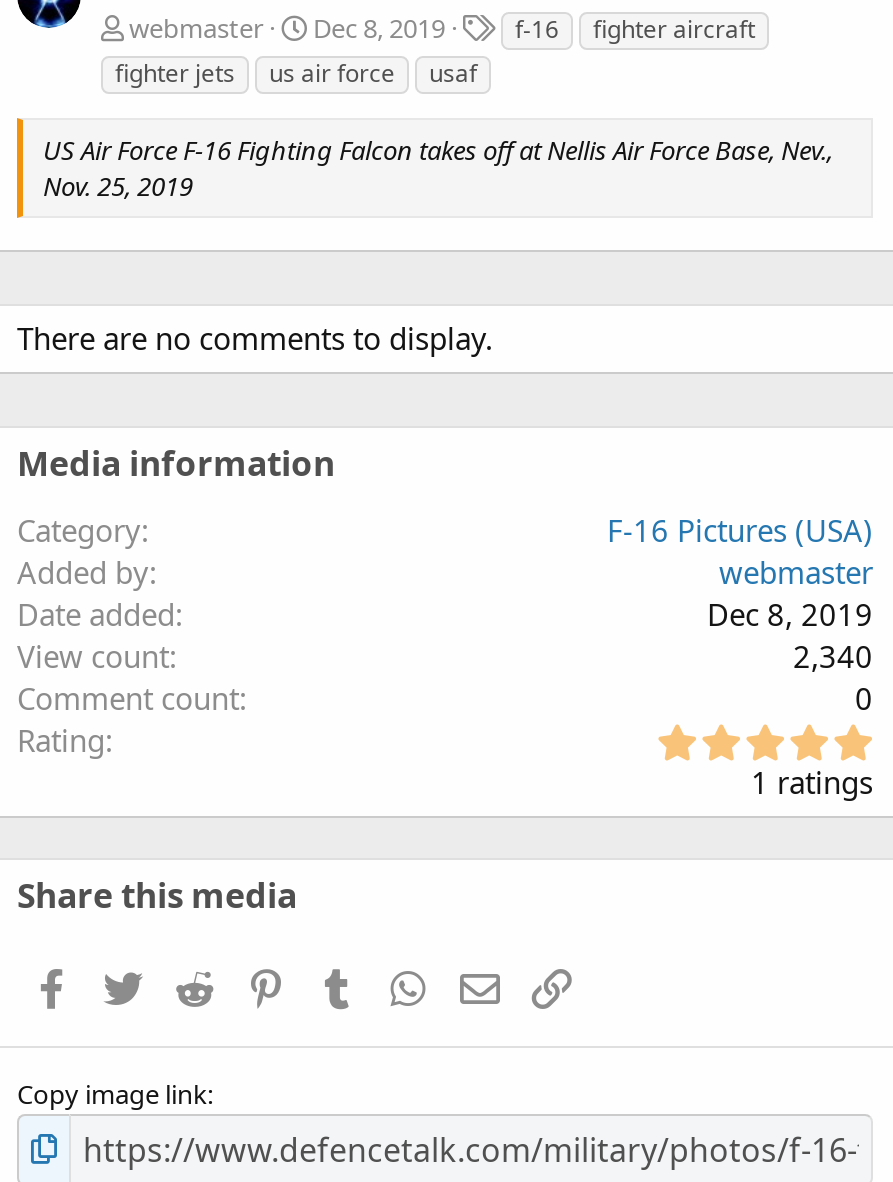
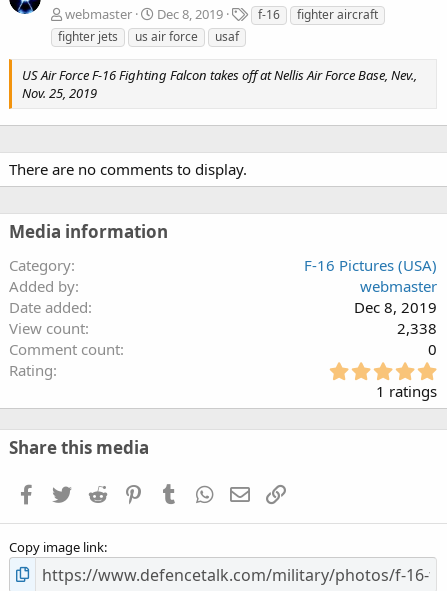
[793,636,873,676] 2,340 -> [397,318,437,338] 2,338

